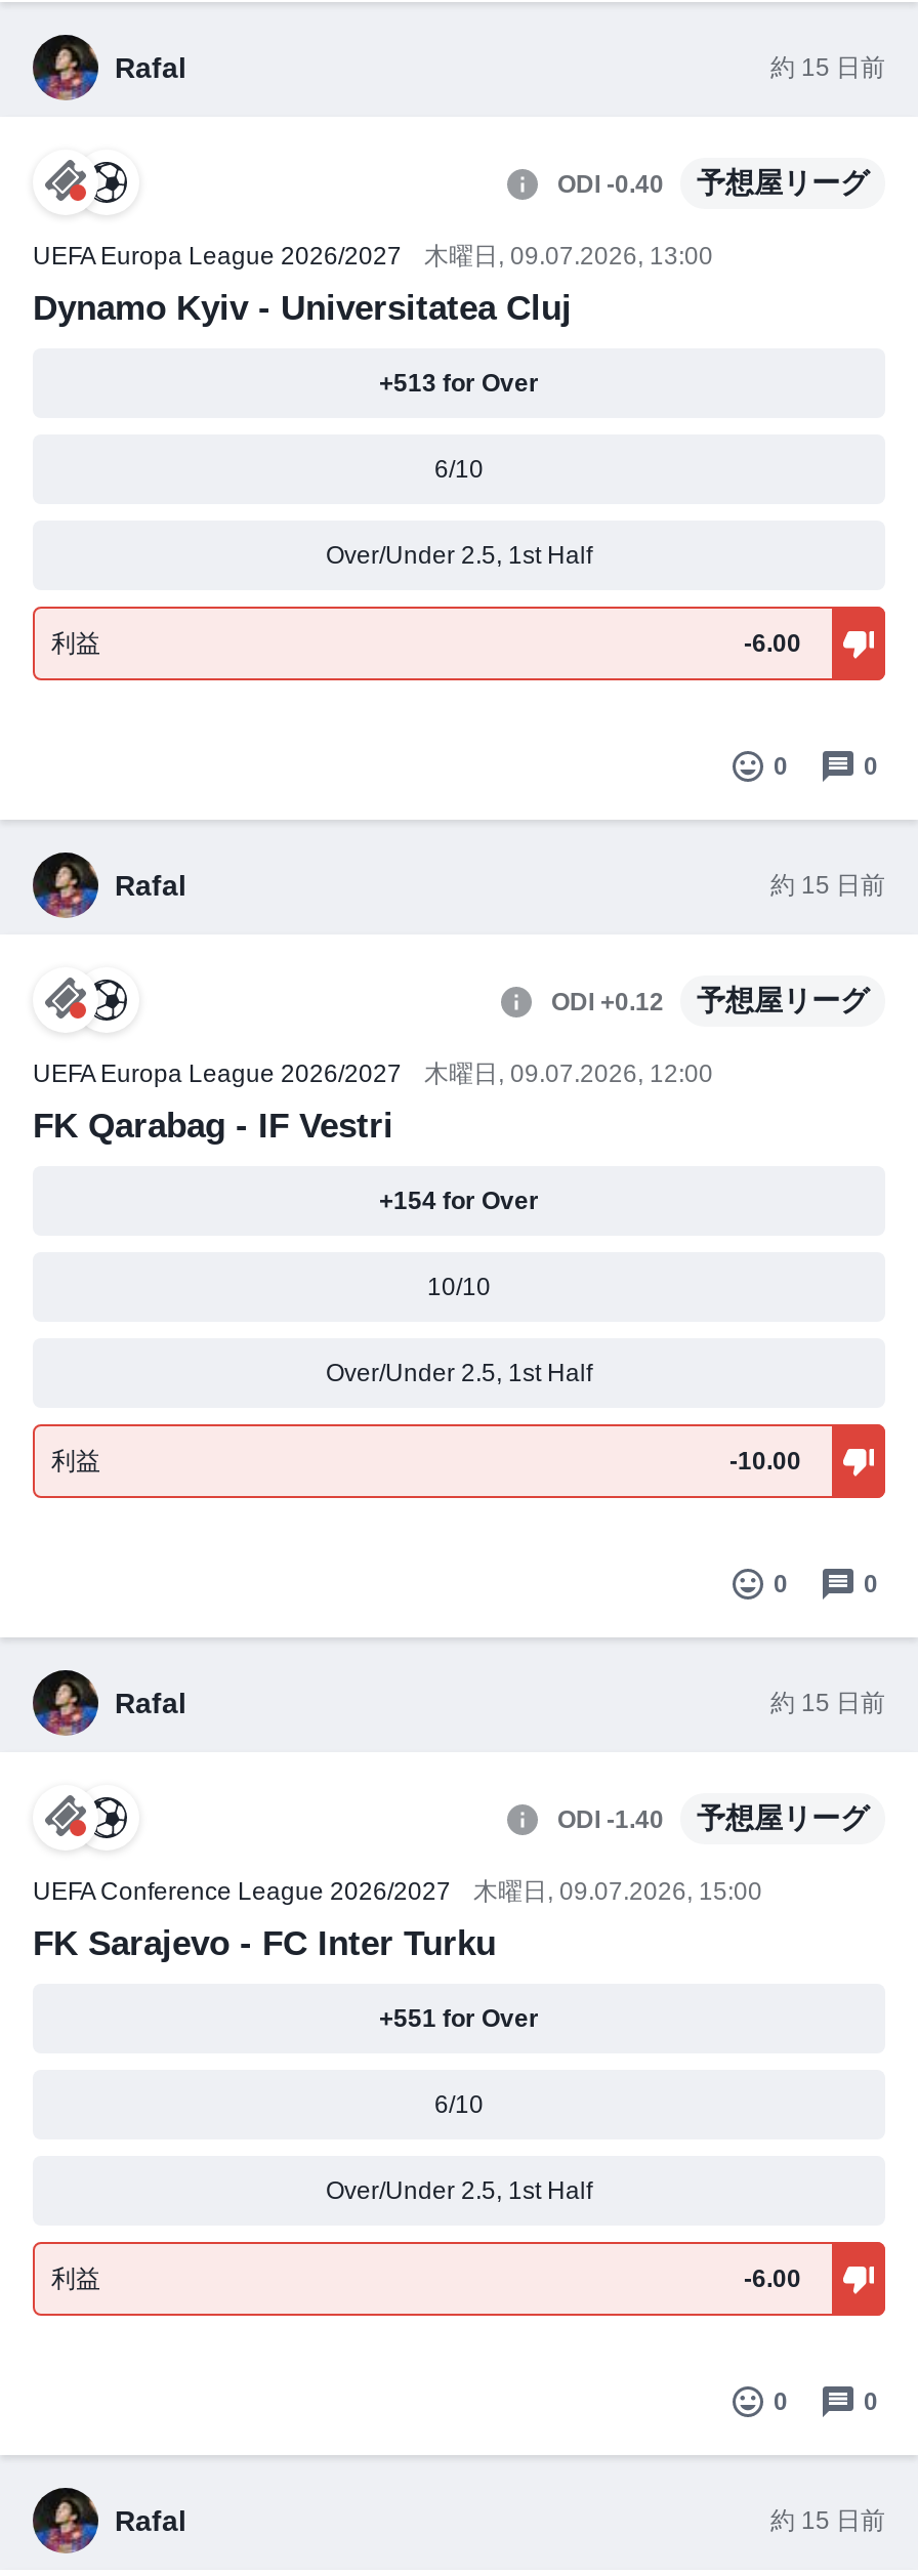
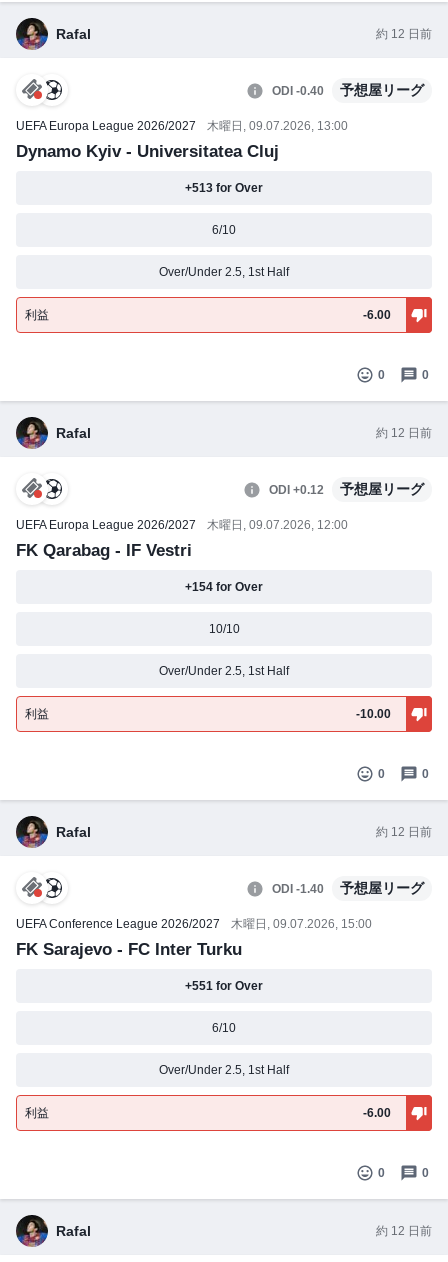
[770,53,885,82] 約 15 日前 -> [376,27,432,41] 約 12 日前
[770,871,885,900] 約 15 日前 -> [376,426,432,440] 約 12 日前
[770,1689,885,1717] 約 15 日前 -> [376,825,432,839] 約 12 日前
[770,2506,885,2535] 約 15 日前 -> [376,1224,432,1238] 約 12 日前

